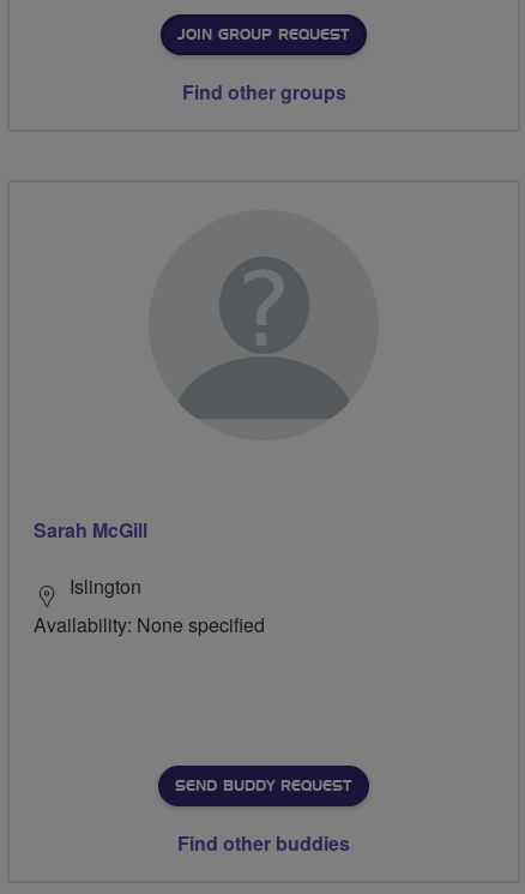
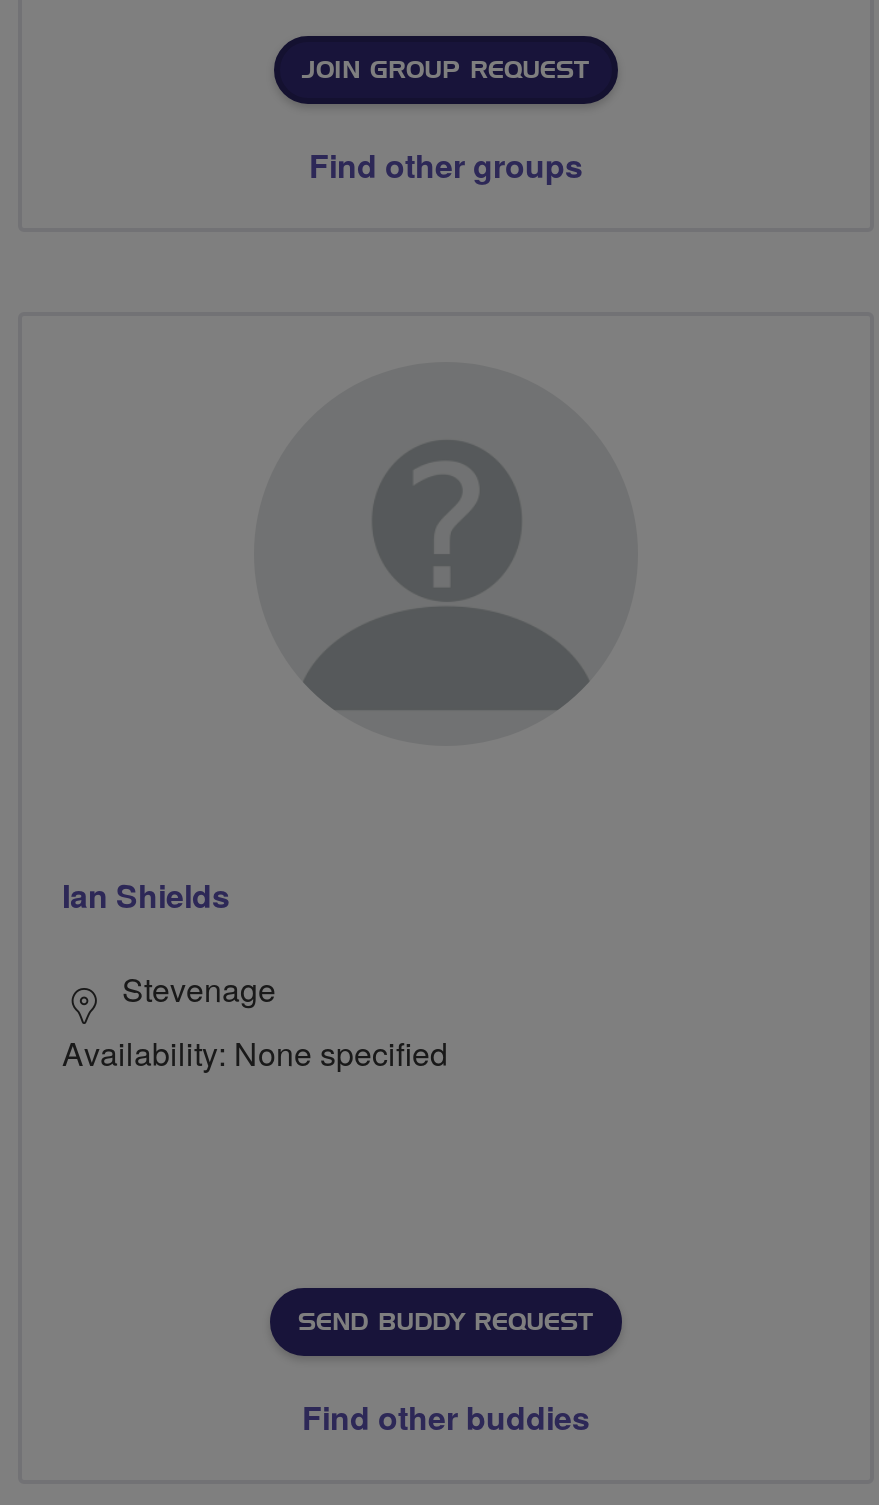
[34,516,147,543] Sarah McGill -> [62,871,230,917] Ian Shields
[70,572,141,600] Islington -> [122,965,276,1011] Stevenage

